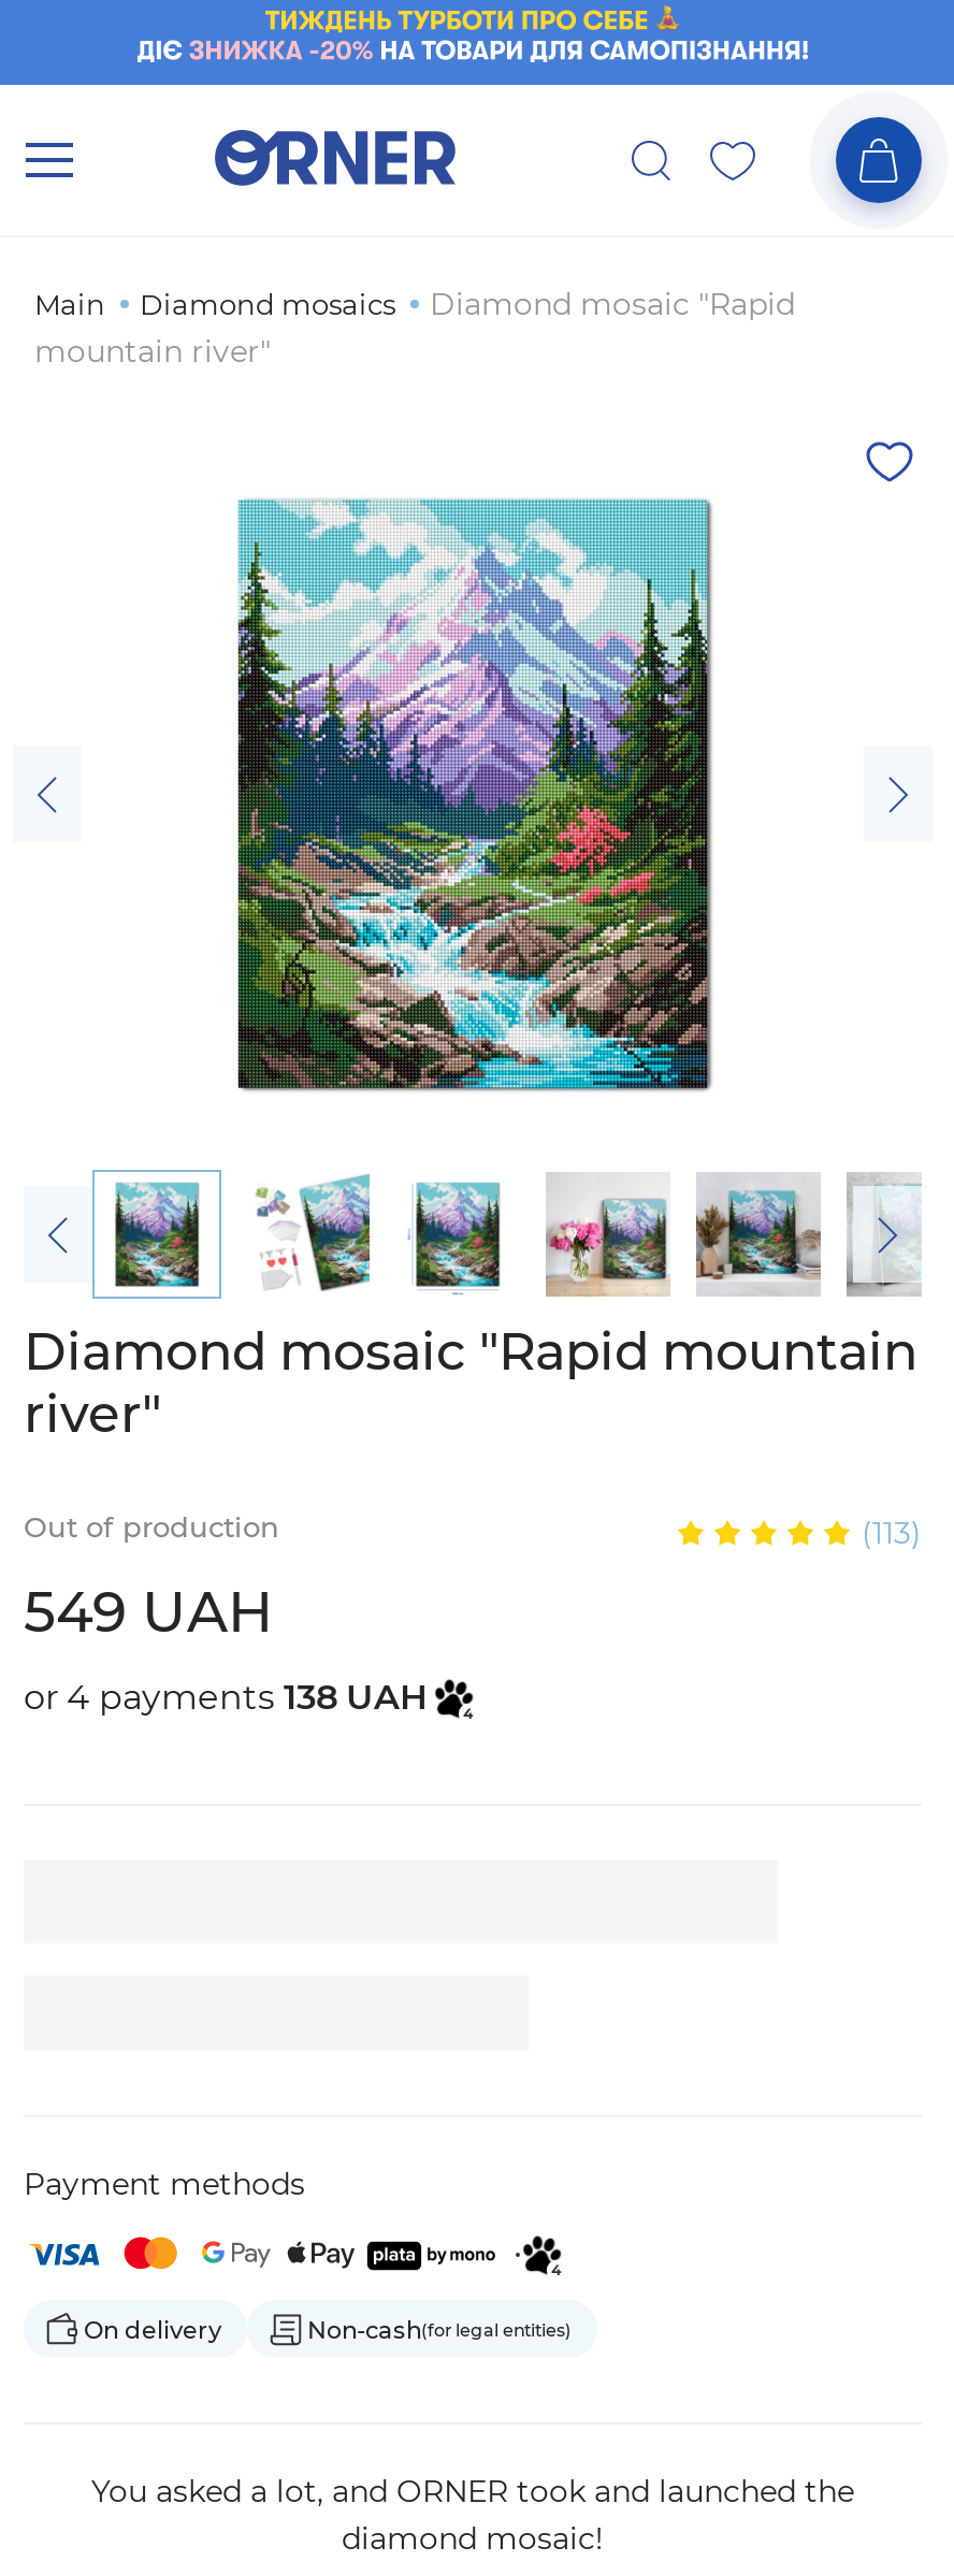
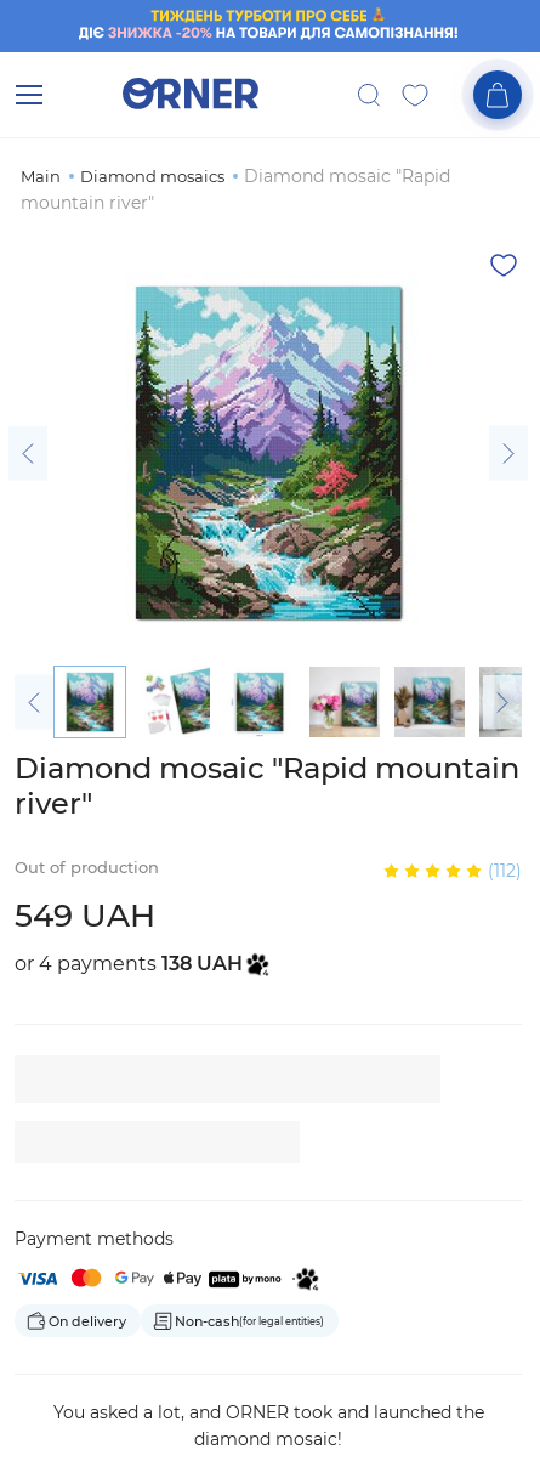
[862,1514,922,1552] (113) -> [488,860,522,882] (112)

